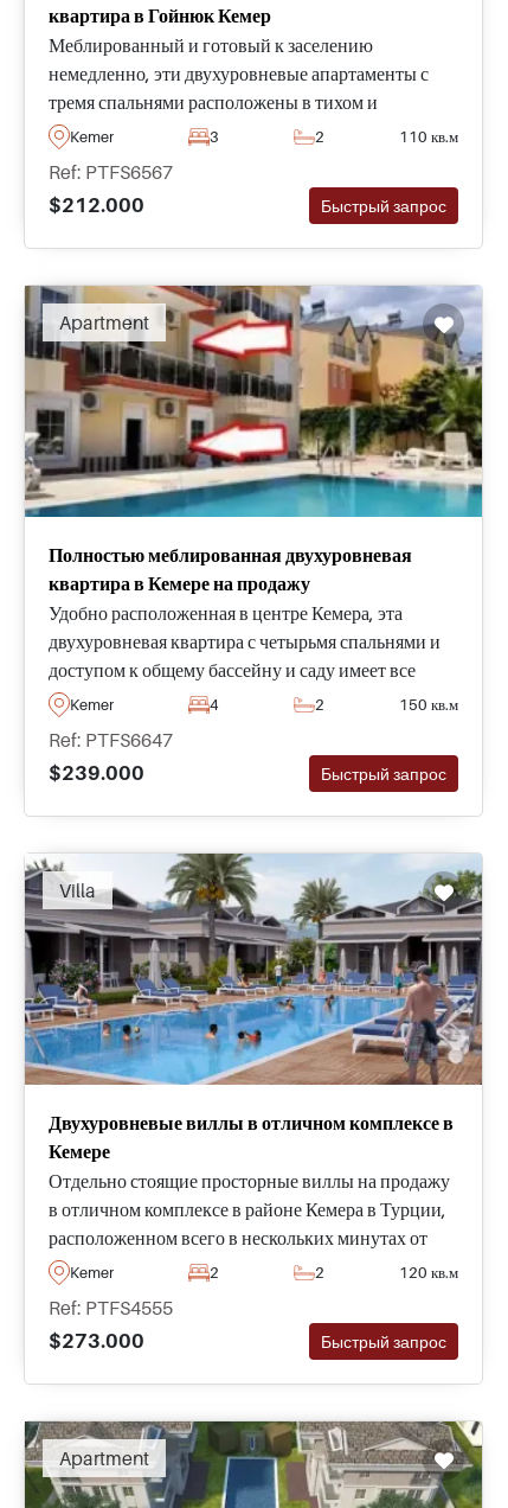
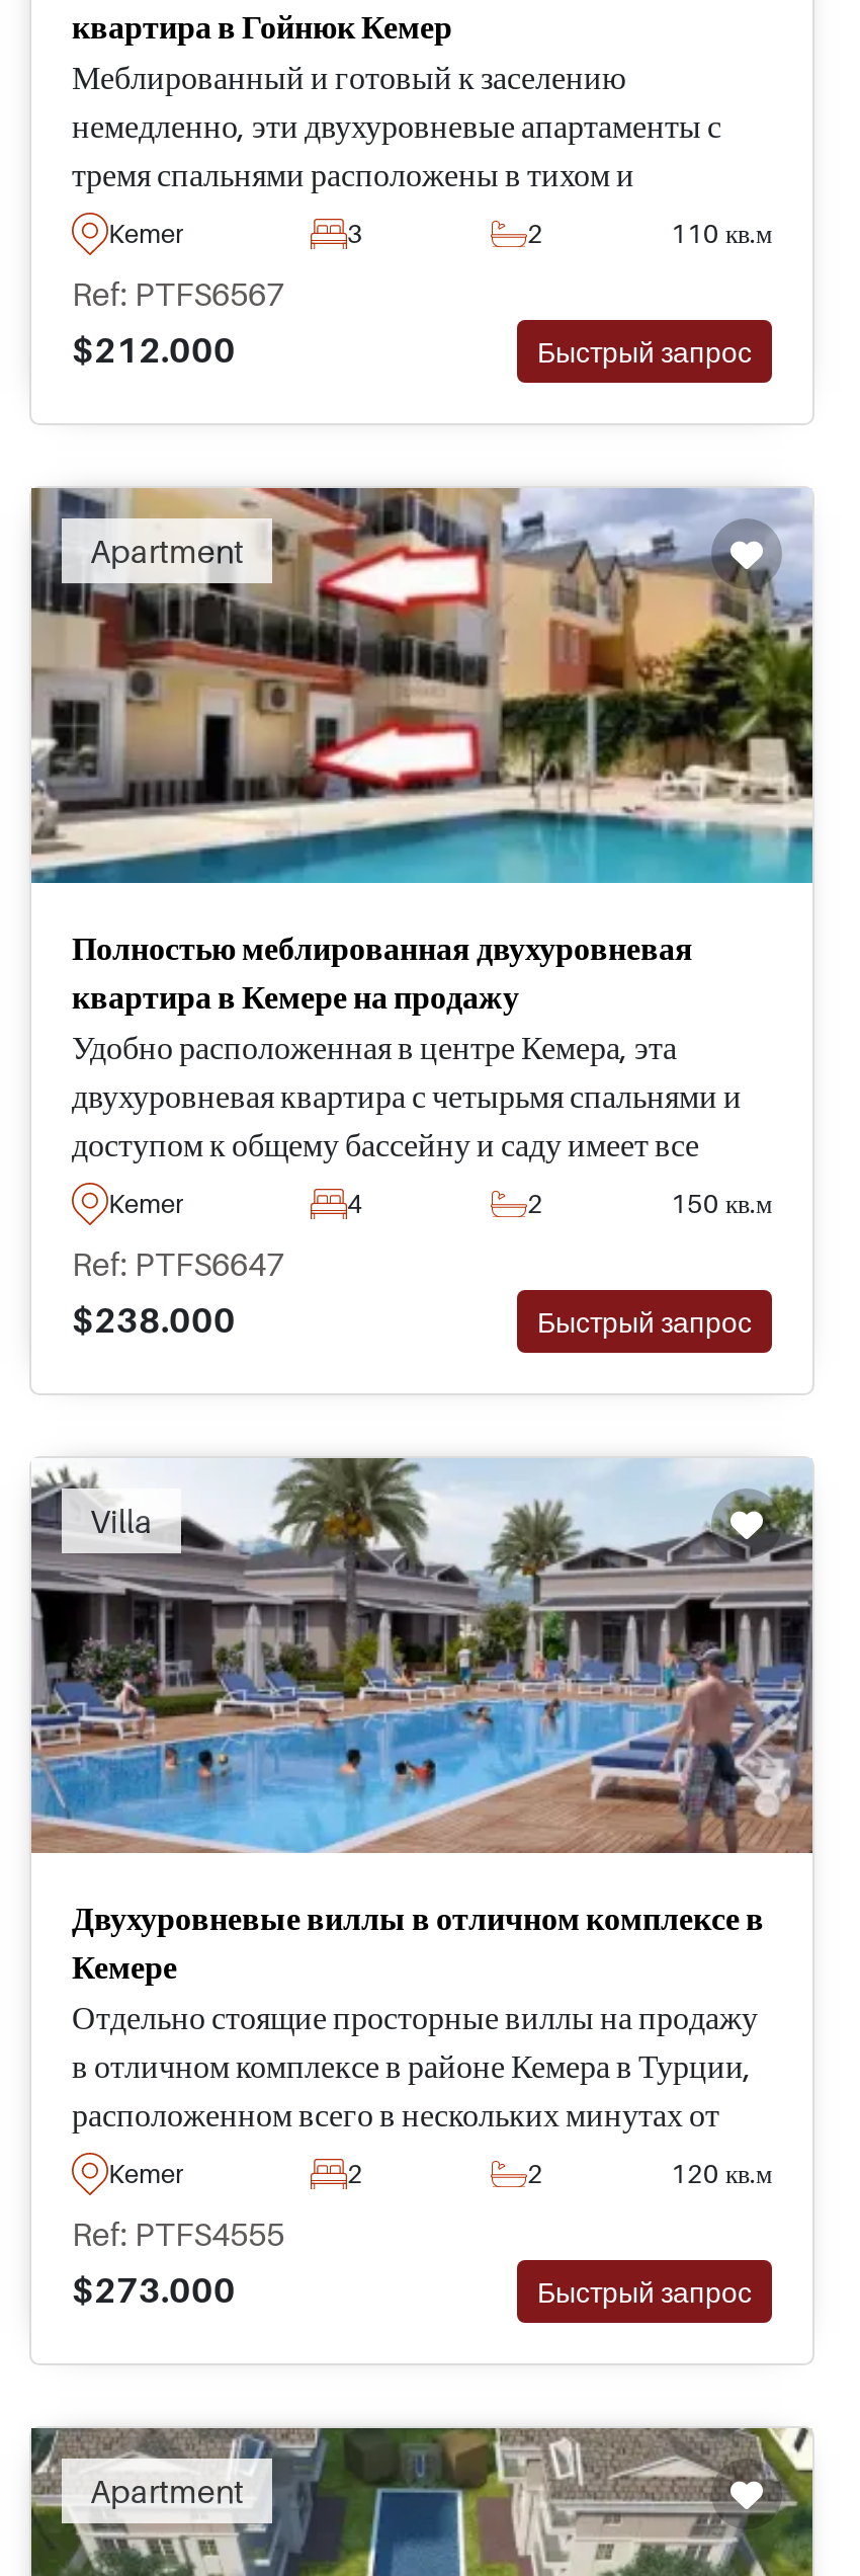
[49,761,144,785] $239.000 -> [72,1300,236,1341] $238.000

